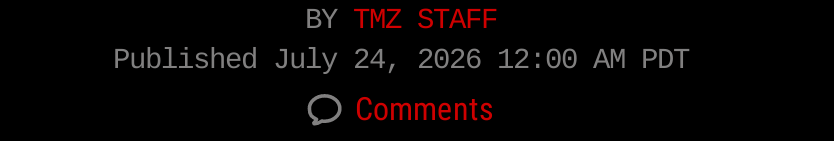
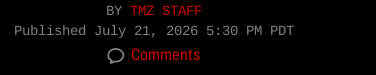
[113,45,689,77] Published July 24, 2026 12:00 AM PDT -> [14,23,294,39] Published July 21, 2026 5:30 PM PDT

